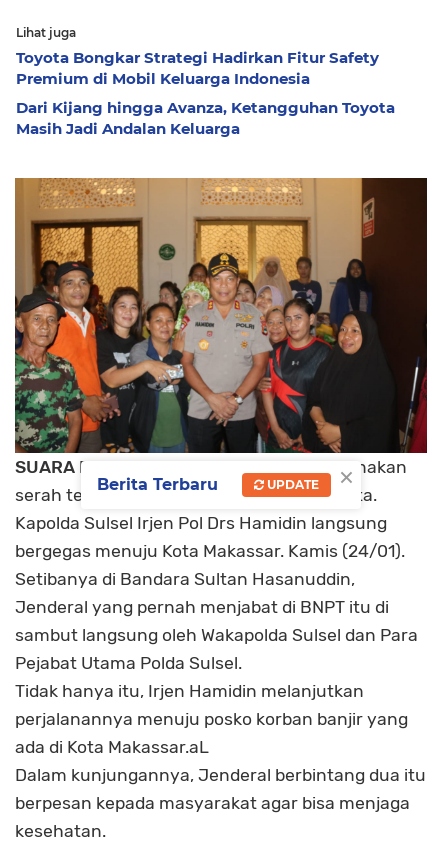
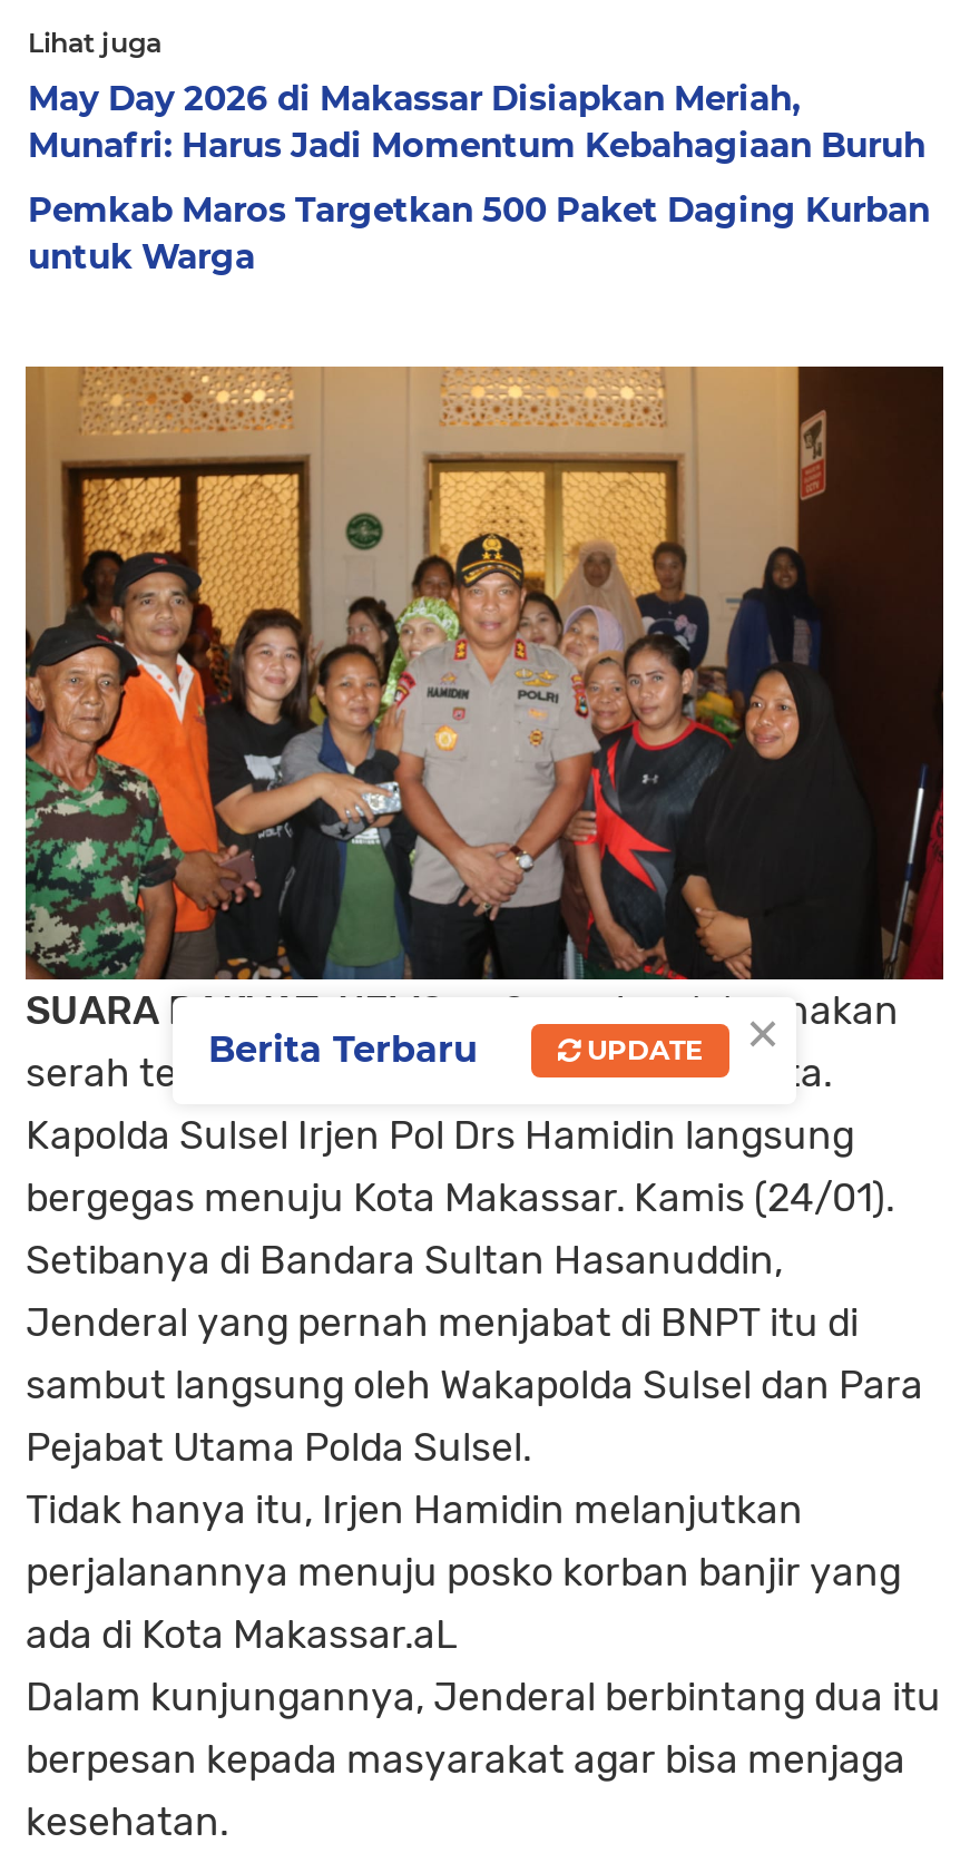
[16,48,379,88] Toyota Bongkar Strategi Hadirkan Fitur Safety | Premium di Mobil Keluarga Indonesia -> [28,77,925,166] May Day 2026 di Makassar Disiapkan Meriah, | Munafri: Harus Jadi Momentum Kebahagiaan Buruh
[16,98,395,138] Dari Kijang hingga Avanza, Ketangguhan Toyota | Masih Jadi Andalan Keluarga -> [28,188,930,277] Pemkab Maros Targetkan 500 Paket Daging Kurban | untuk Warga

